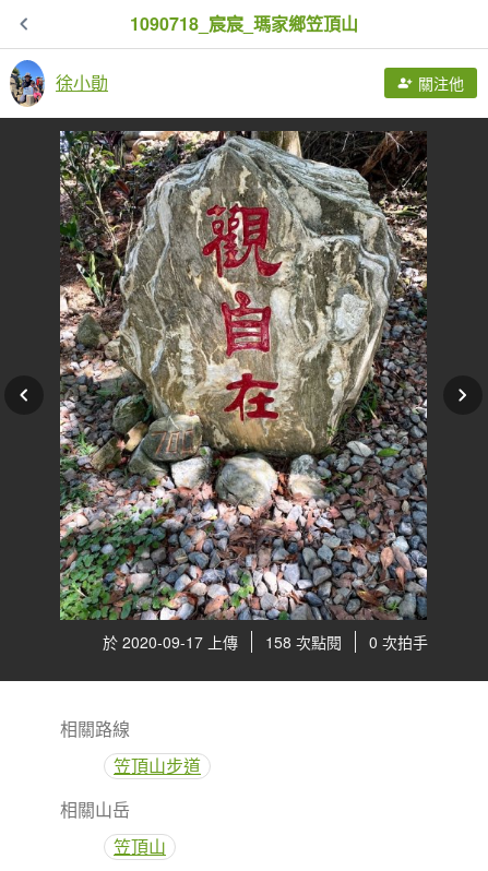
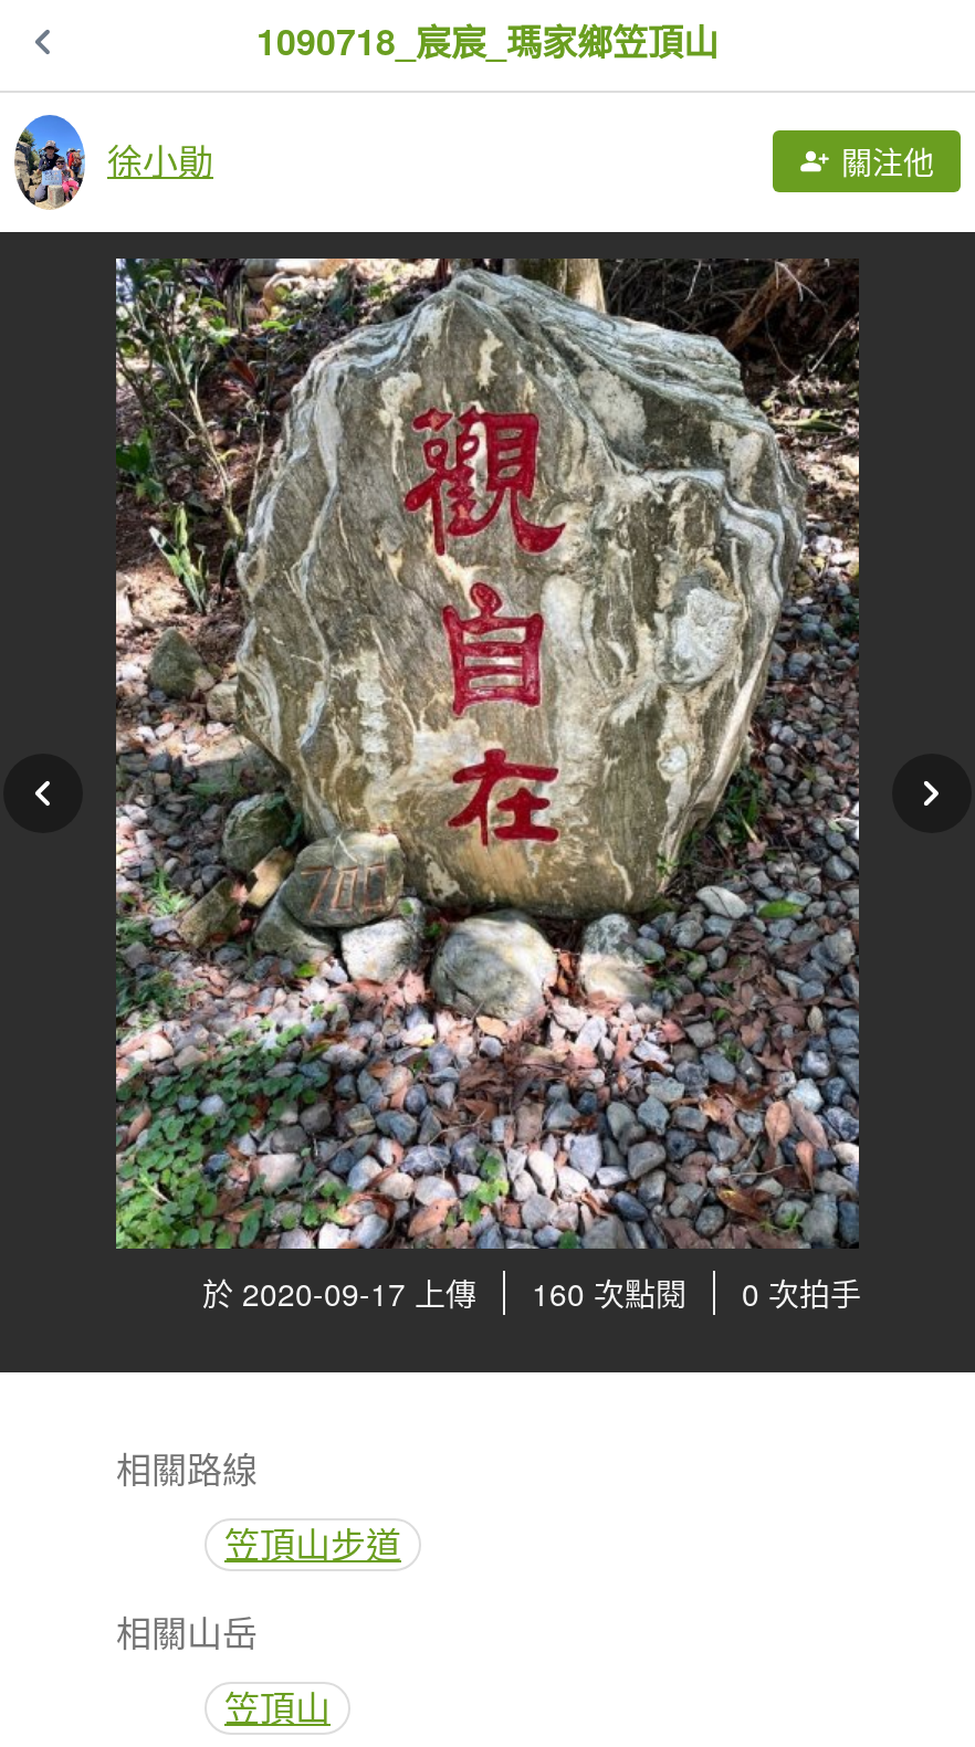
[103,631,428,652] 於 2020-09-17 上傳 158 次點閱 0 次拍手 -> [202,1270,861,1314] 於 2020-09-17 上傳 160 次點閱 0 次拍手

